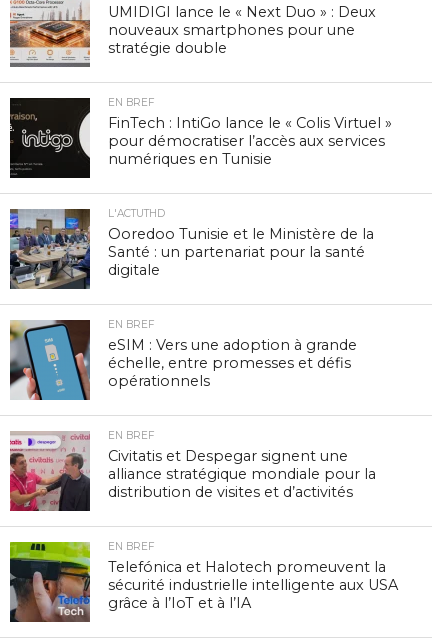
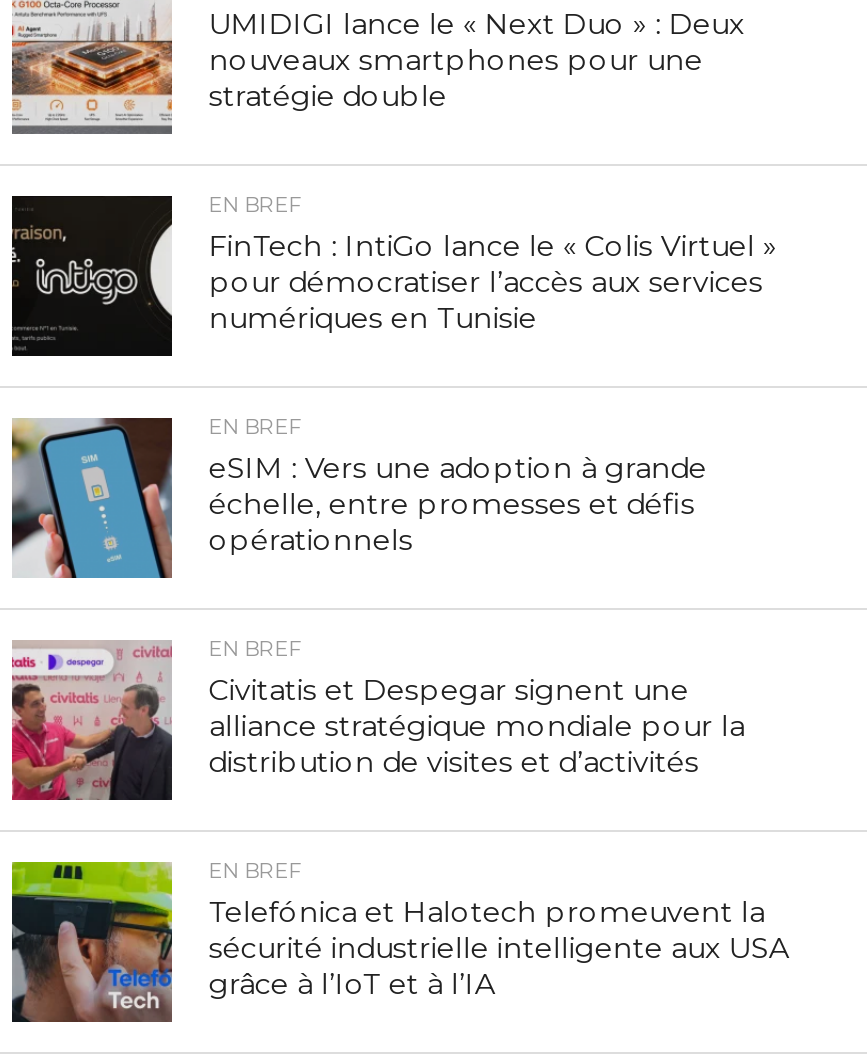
[9,207,374,290] [image] | L'ACTUTHD | Ooredoo Tunisie et le Ministère de la | Santé : un partenariat pour la santé | digitale -> none

